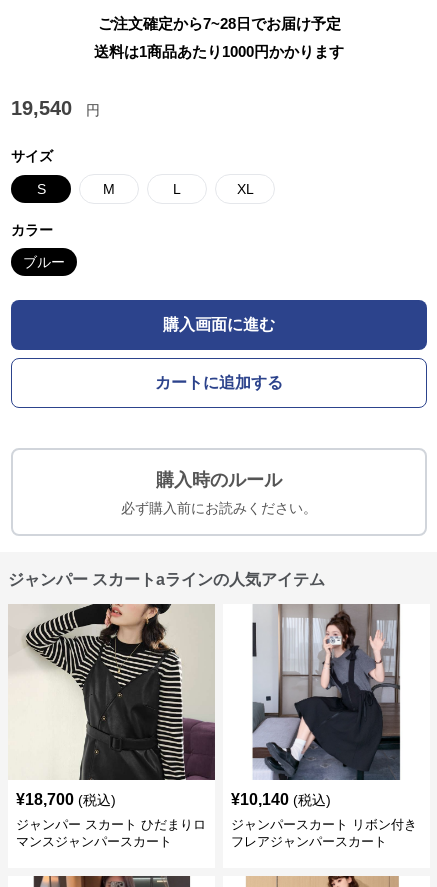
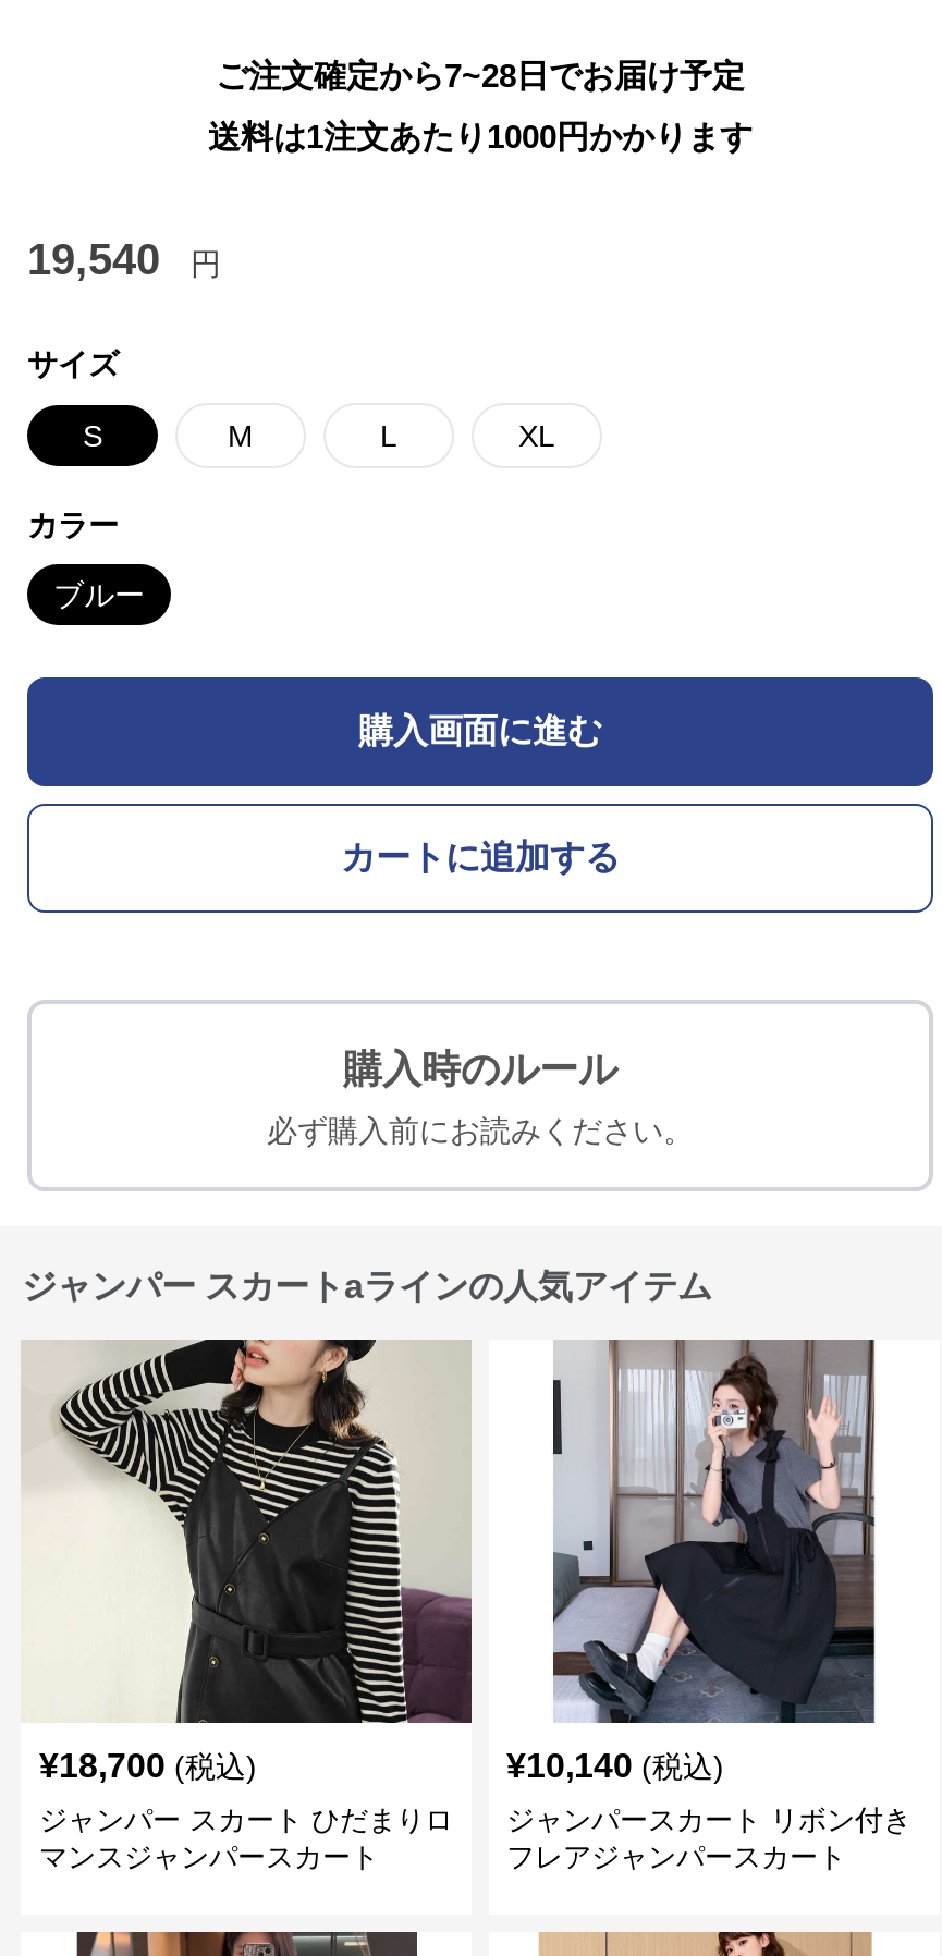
[94,43,344,60] 送料は1商品あたり1000円かかります -> [208,118,753,155] 送料は1注文あたり1000円かかります

